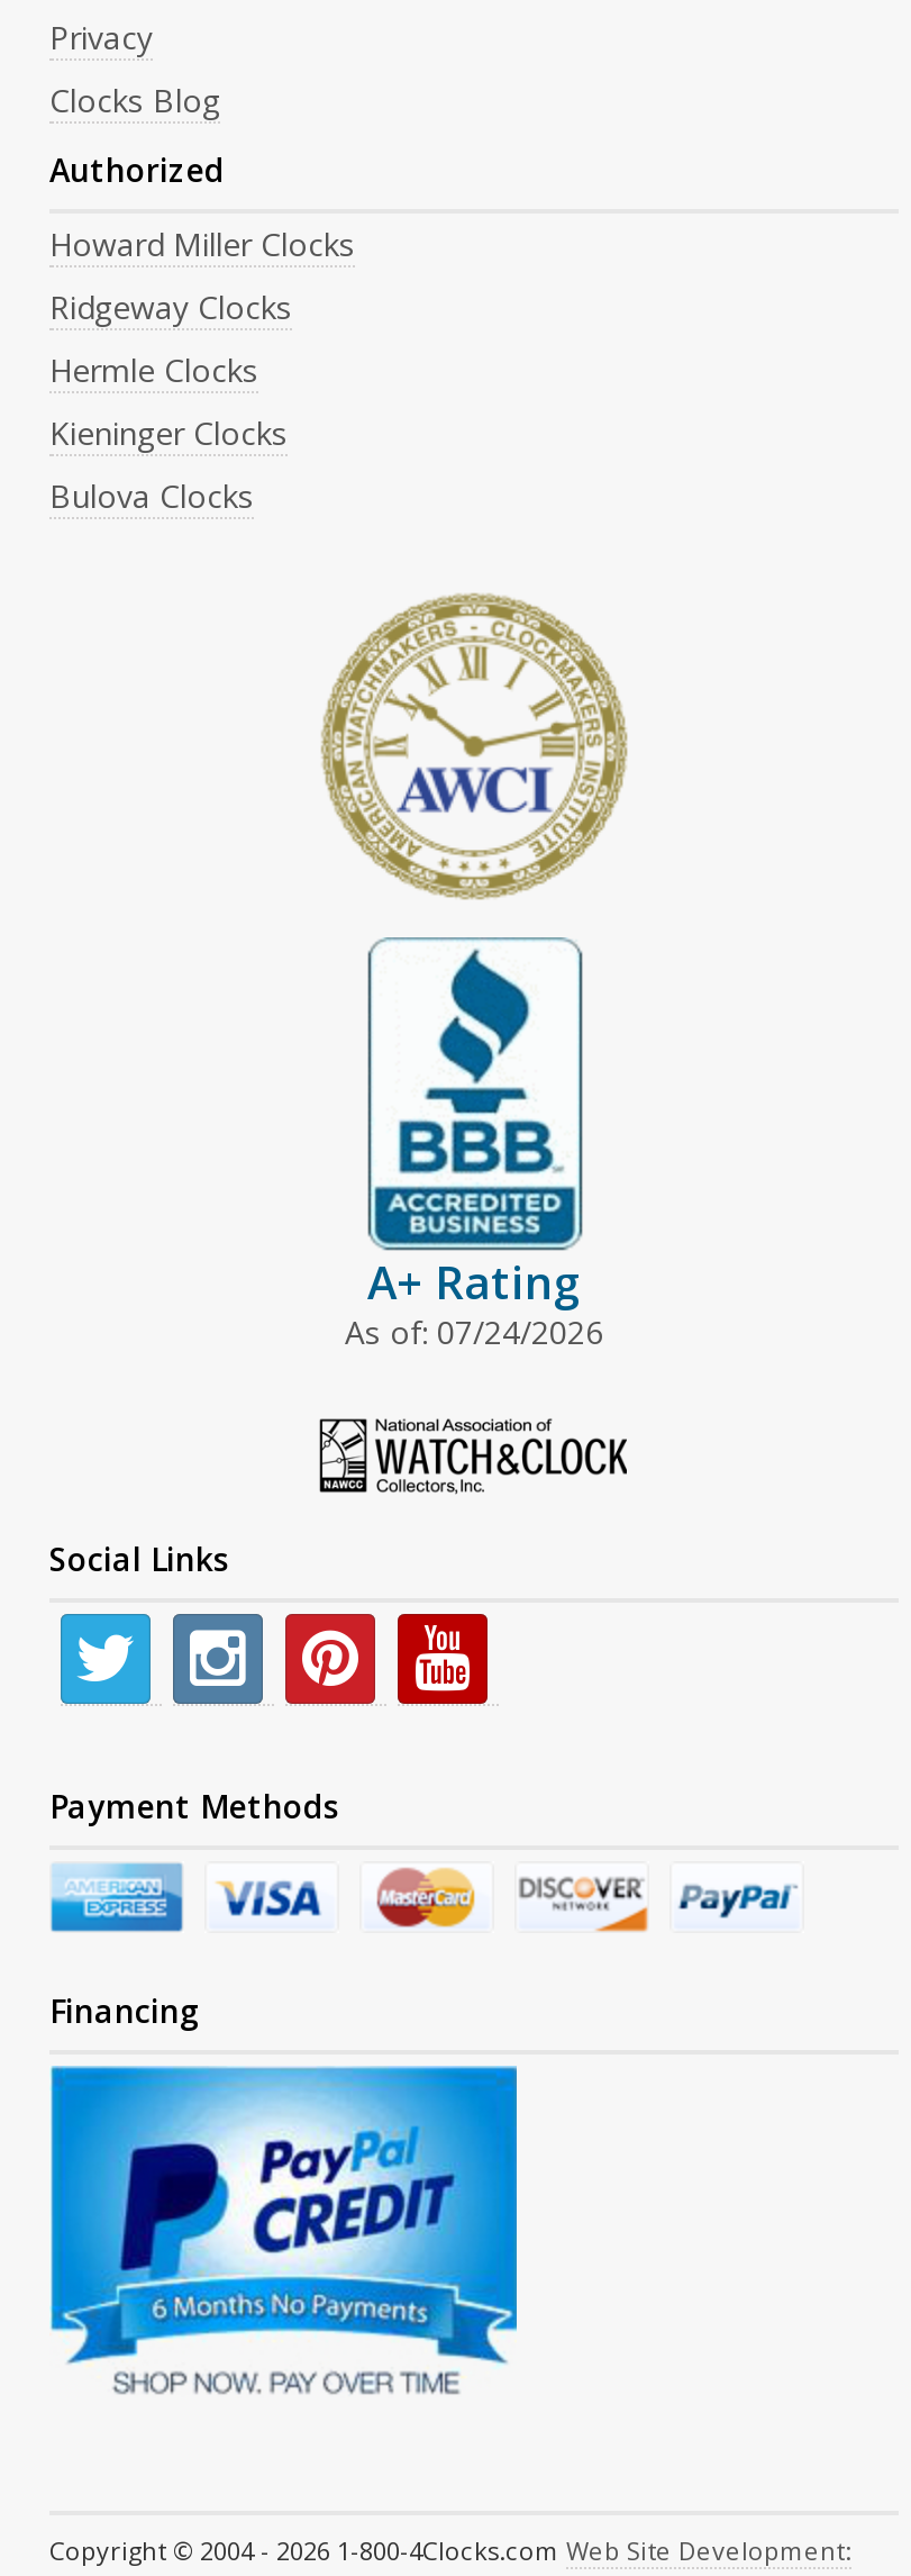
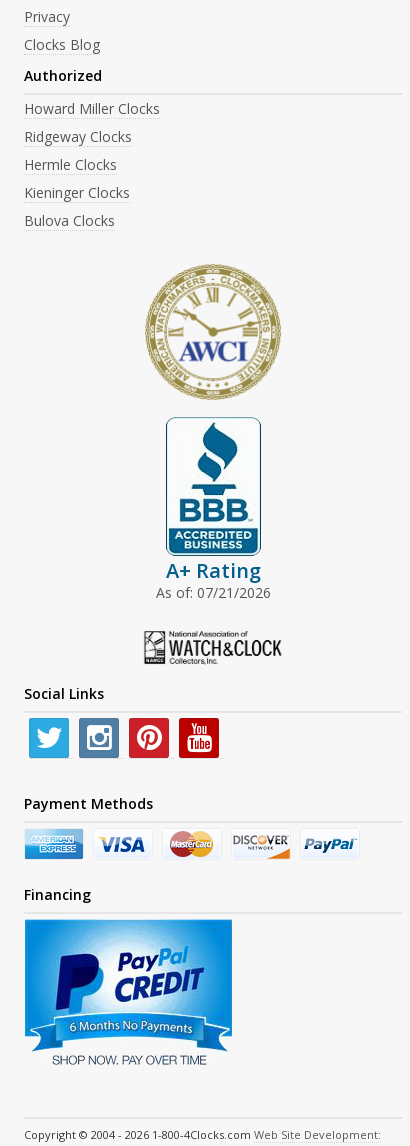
[345,1310,603,1353] As of: 07/24/2026 -> [155,583,270,602] As of: 07/21/2026

